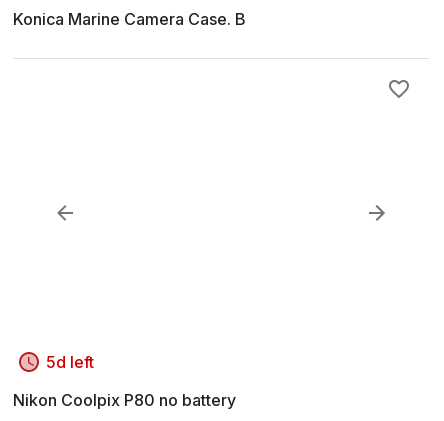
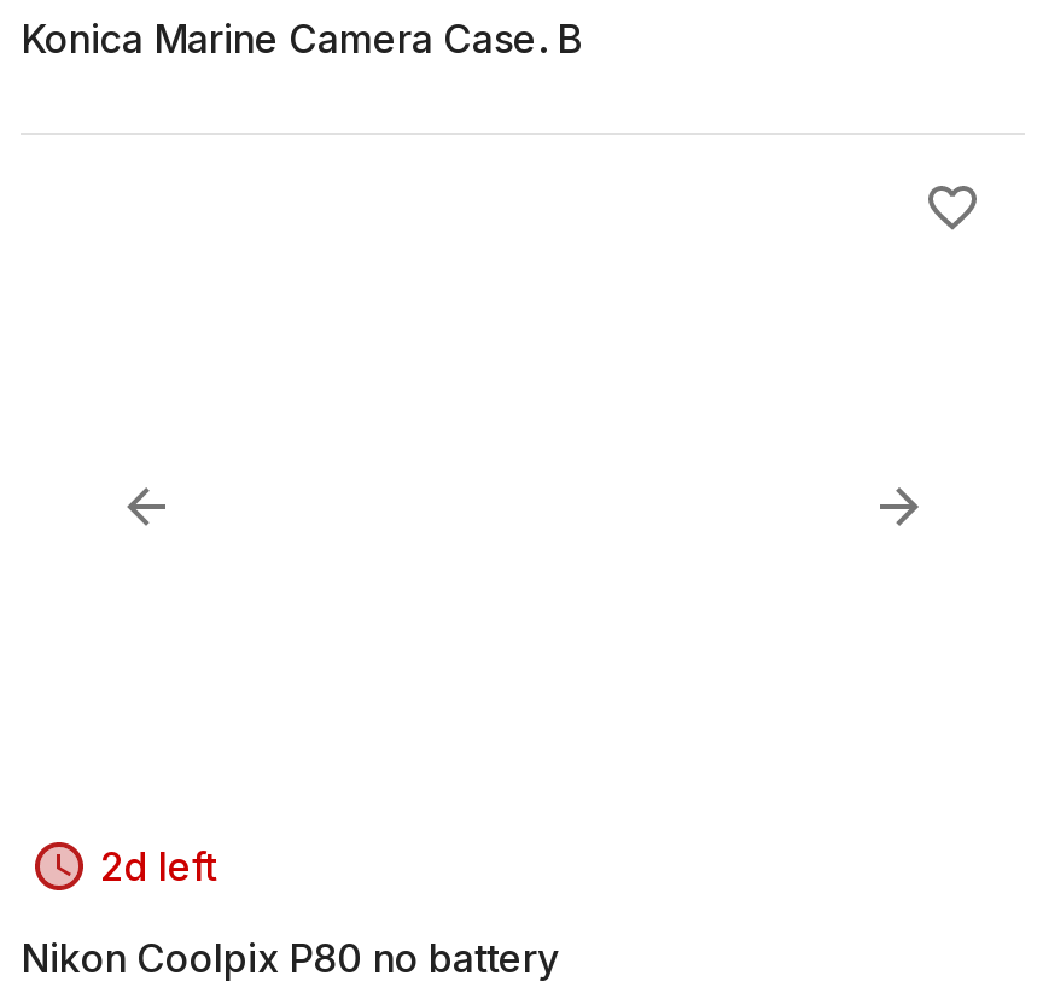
[46,352,94,372] 5d left -> [100,842,216,890] 2d left

